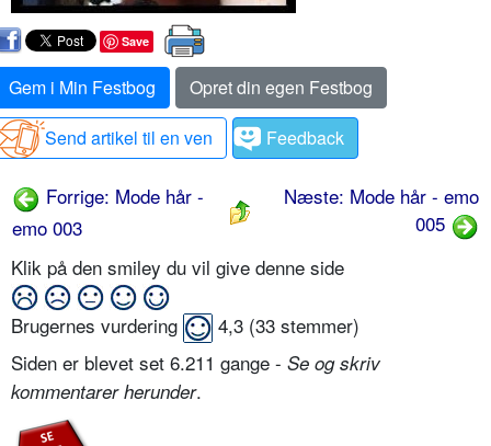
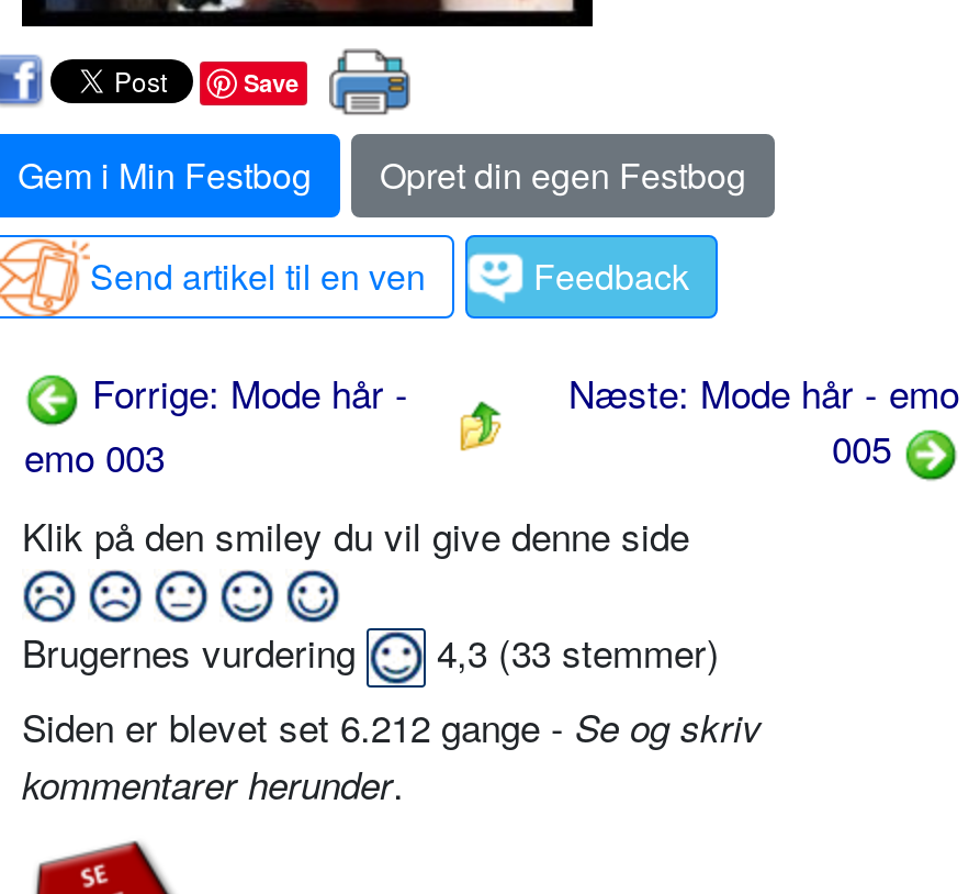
[11,349,380,376] Siden er blevet set 6.211 gange - Se og skriv -> [22,699,762,754] Siden er blevet set 6.212 gange - Se og skriv

